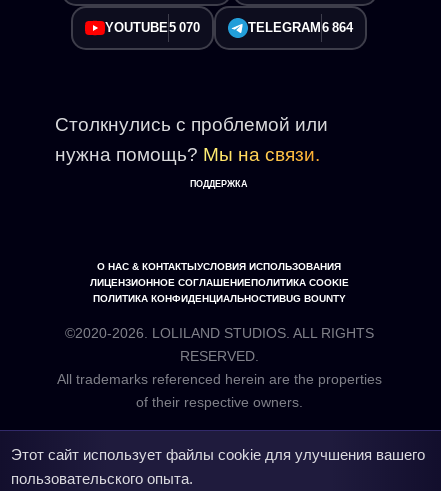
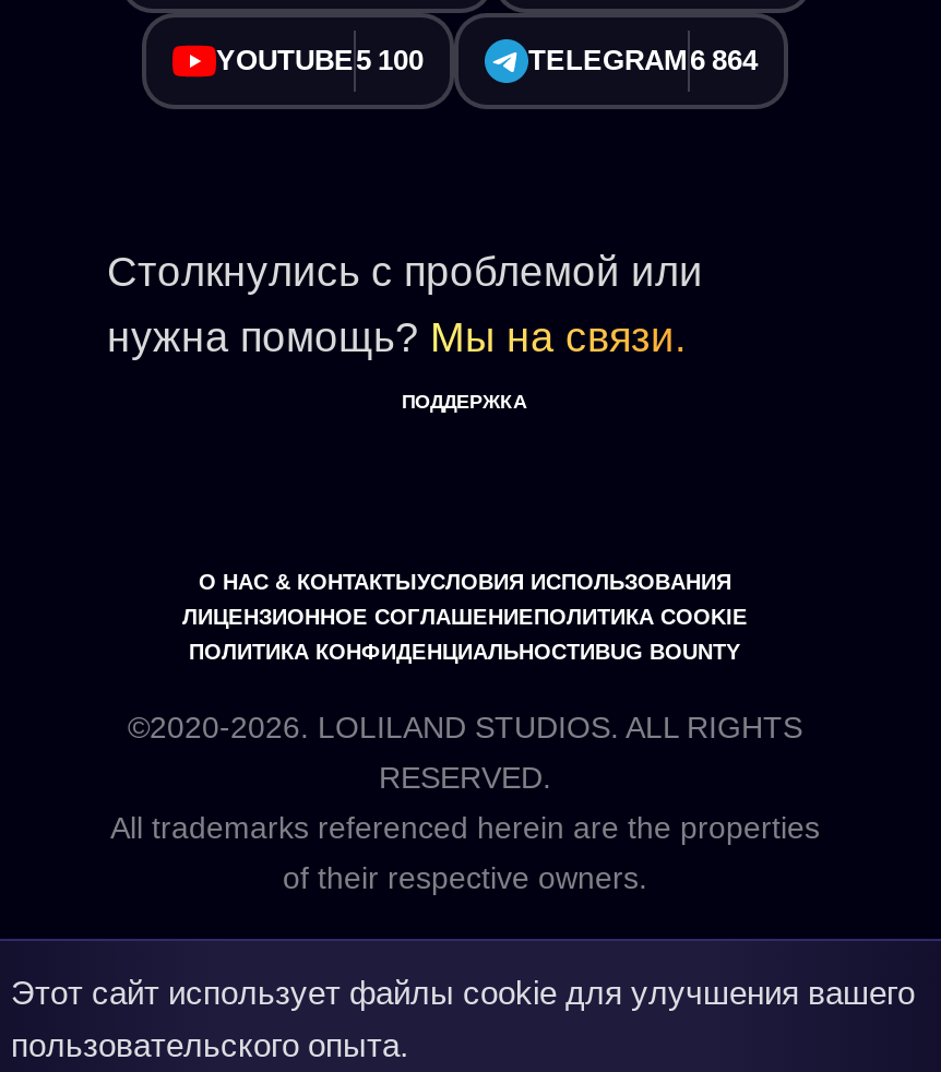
[105,20,200,35] YOUTUBE5 070 -> [216,44,424,76] YOUTUBE5 100

